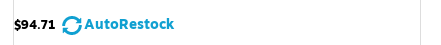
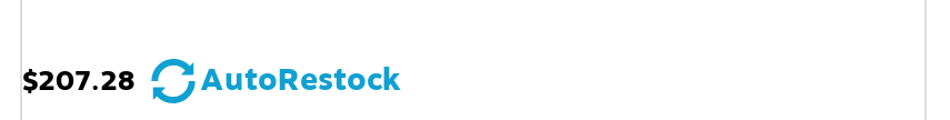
[14,14,174,35] $94.71 AutoRestock -> [22,56,400,103] $207.28 AutoRestock

